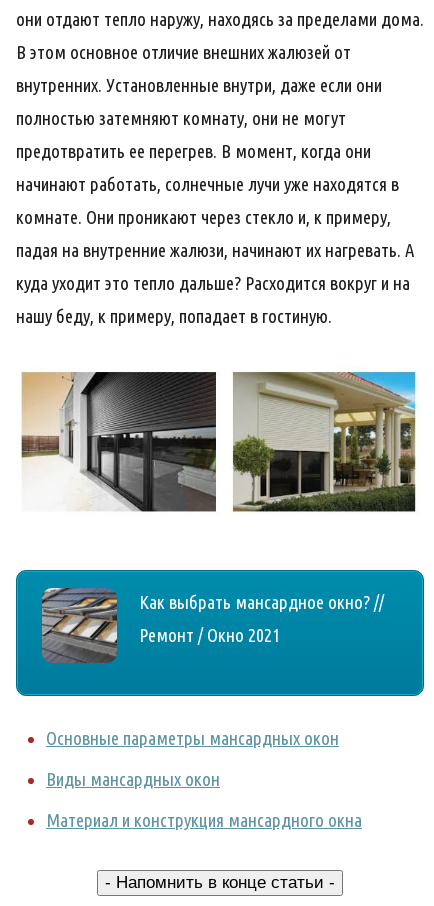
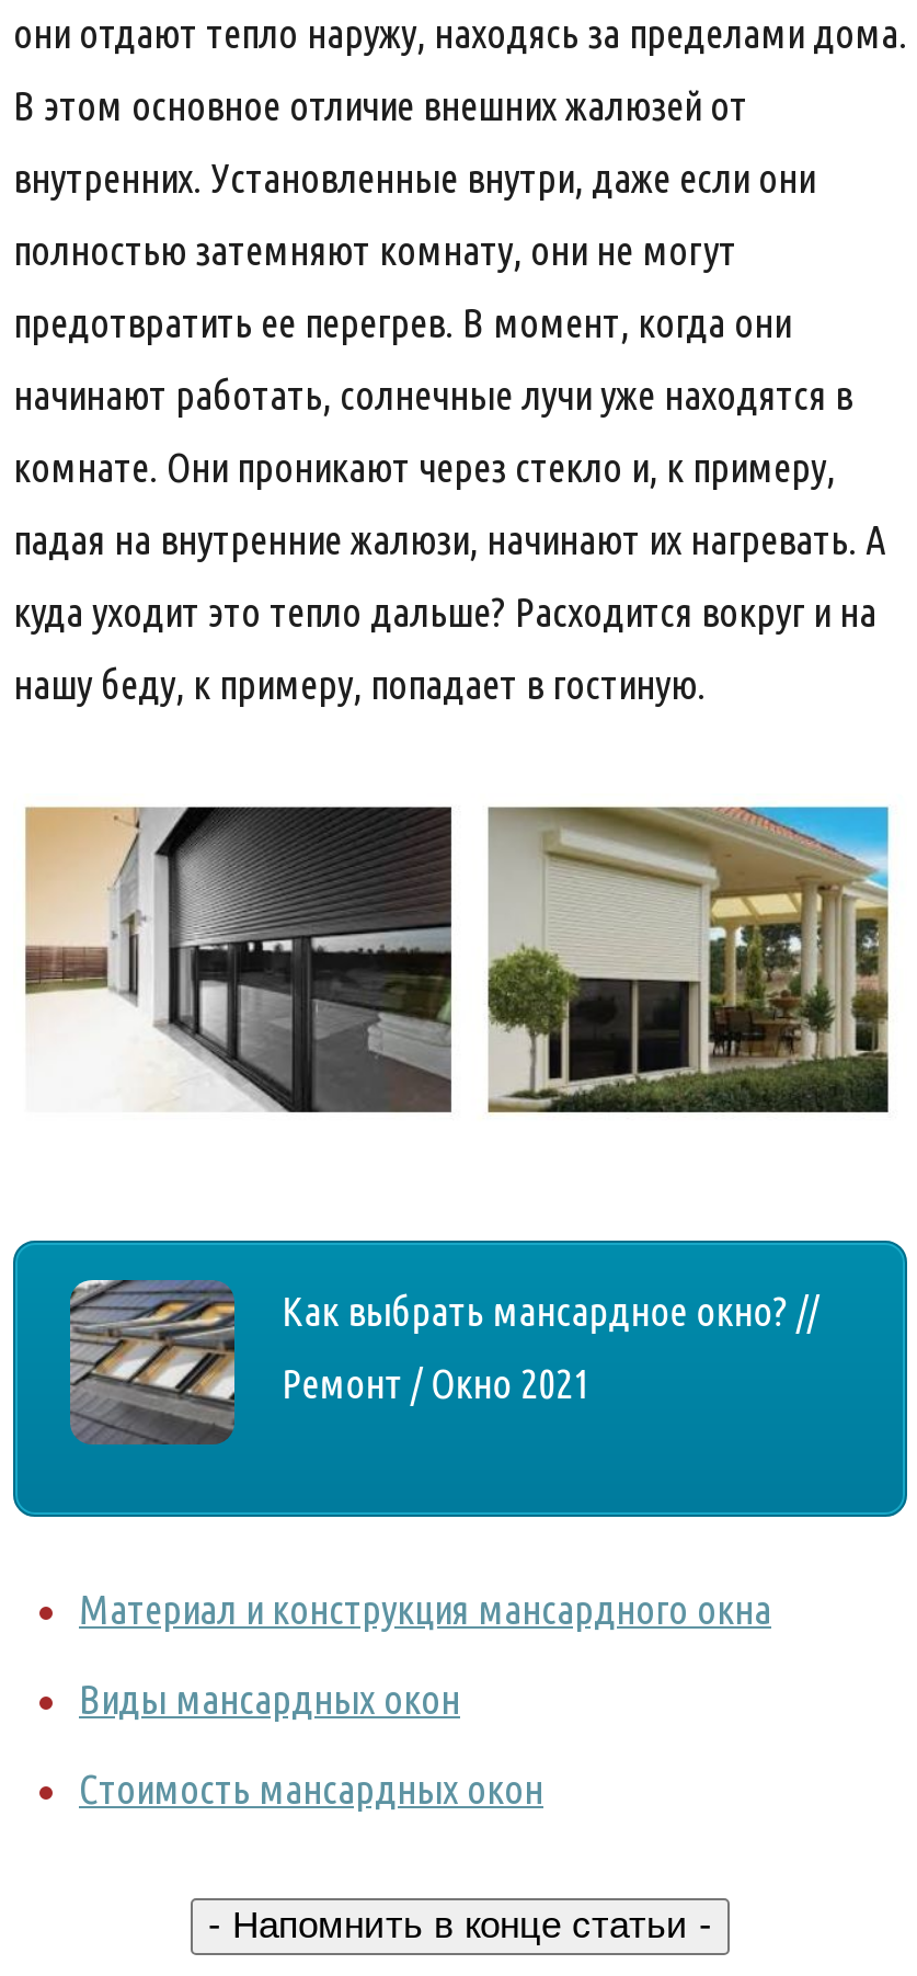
[46,728,339,749] Основные параметры мансардных окон -> none
none -> [79,1767,543,1813] Стоимость мансардных окон
moved [46,810,362,831] -> [79,1587,771,1633]: Материал и конструкция мансардного окна

